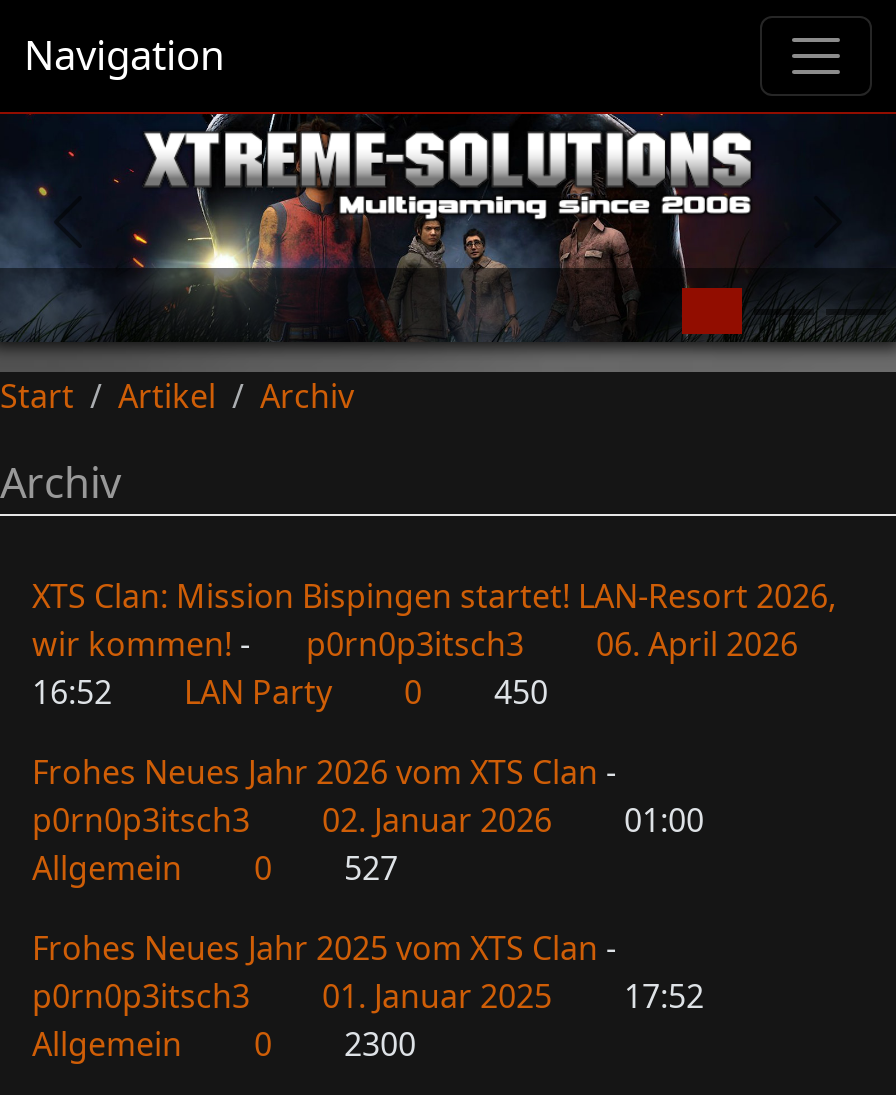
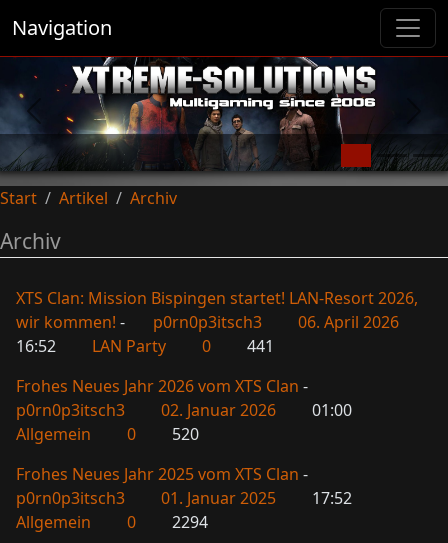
[32,671,548,715] 16:52 LAN Party 0 450 -> [16,335,274,357] 16:52 LAN Party 0 441
[32,847,398,891] Allgemein 0 527 -> [16,423,199,445] Allgemein 0 520
[32,1023,416,1067] Allgemein 0 2300 -> [16,511,208,533] Allgemein 0 2294

